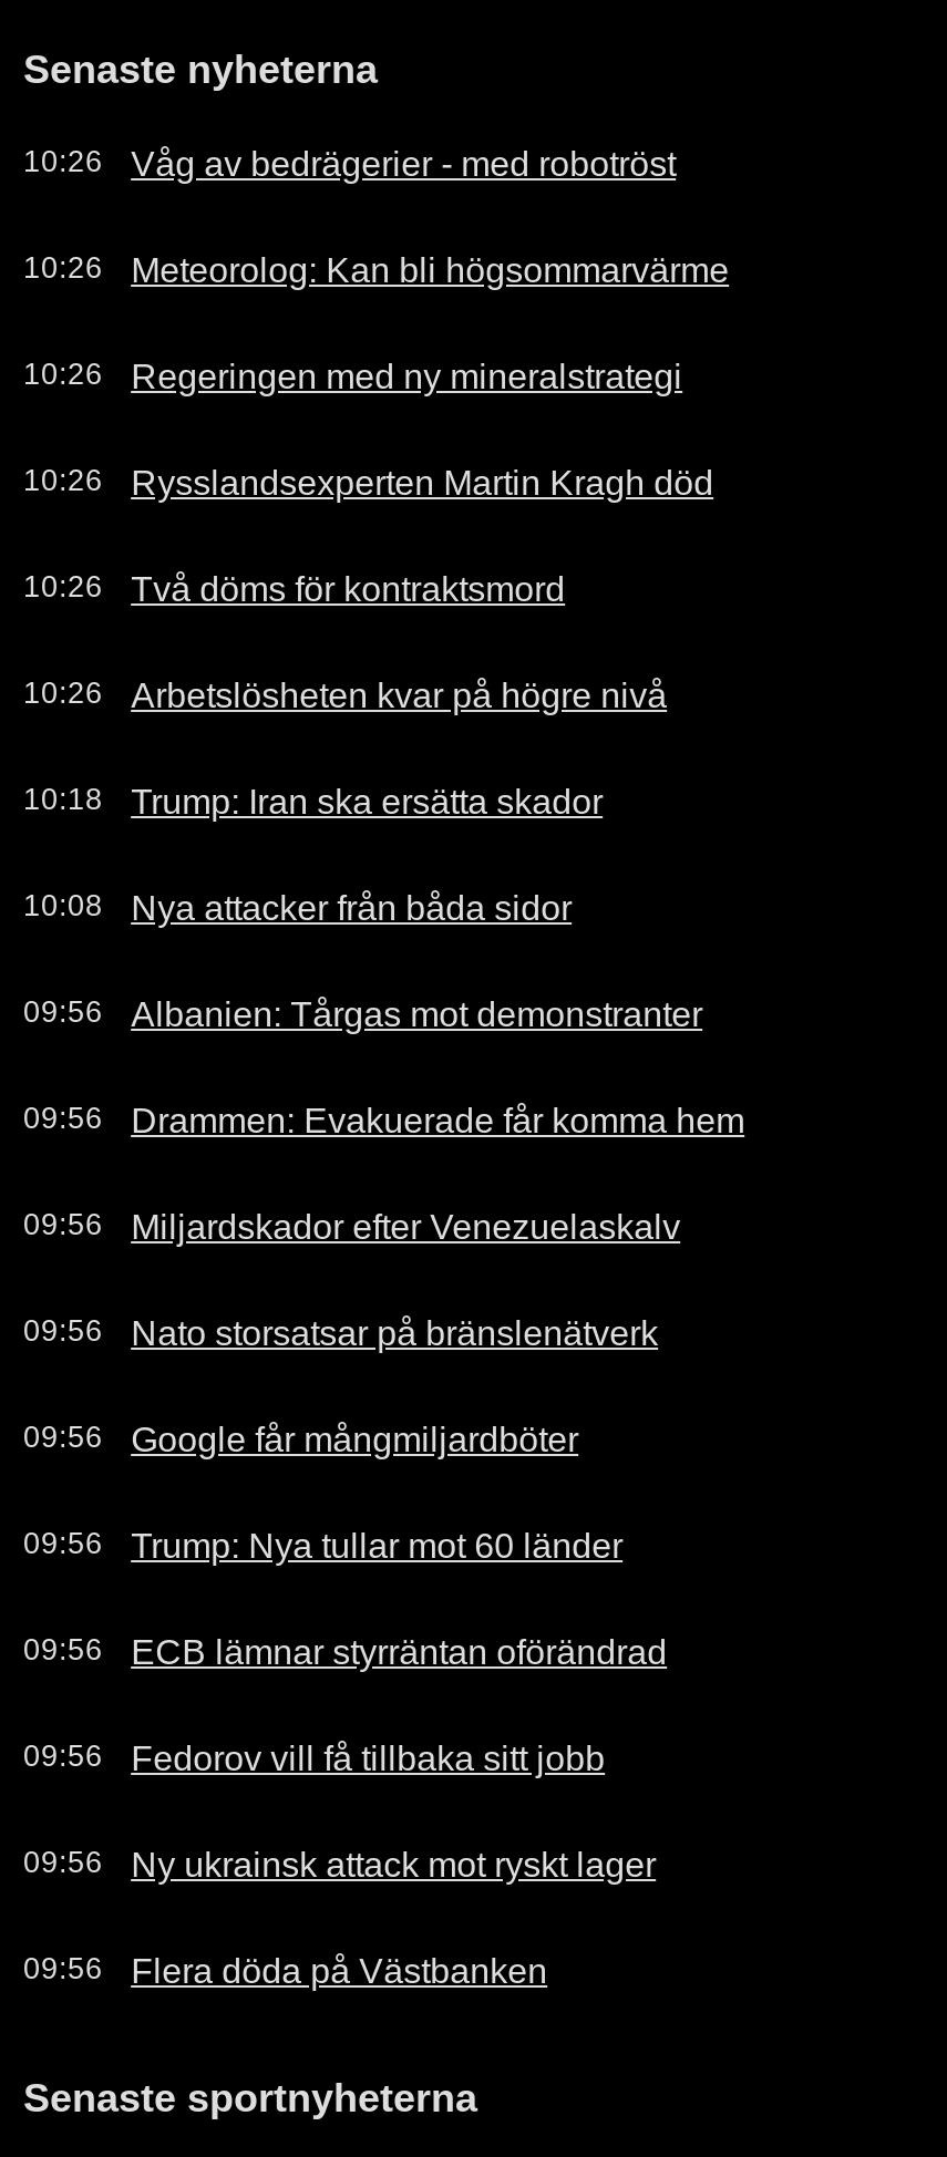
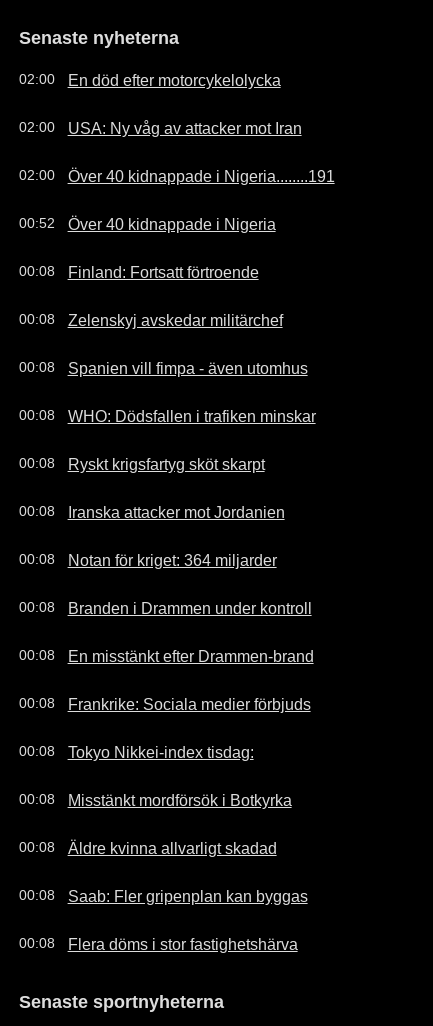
[23,143,745,1990] 10:26 | Våg av bedrägerier - med robotröst | 10:26 | Meteorolog: Kan bli högsommarvärme | 10:26 | Regeringen med ny mineralstrategi | 10:26 | Rysslandsexperten Martin Kragh död | 10:26 | Två döms för kontraktsmord | 10:26 | Arbetslösheten kvar på högre nivå | 10:18 | Trump: Iran ska ersätta skador | 10:08 | Nya attacker från båda sidor | 09:56 | Albanien: Tårgas mot demonstranter | 09:56 | Drammen: Evakuerade får komma hem | 09:56 | Miljardskador efter Venezuelaskalv | 09:56 | Nato storsatsar på bränslenätverk | 09:56 | Google får mångmiljardböter | 09:56 | Trump: Nya tullar mot 60 länder | 09:56 | ECB lämnar styrräntan oförändrad | 09:56 | Fedorov vill få tillbaka sitt jobb | 09:56 | Ny ukrainsk attack mot ryskt lager | 09:56 | Flera döda på Västbanken -> [19,71,335,953] 02:00 | En död efter motorcykelolycka | 02:00 | USA: Ny våg av attacker mot Iran | 02:00 | Över 40 kidnappade i Nigeria........191 | 00:52 | Över 40 kidnappade i Nigeria | 00:08 | Finland: Fortsatt förtroende | 00:08 | Zelenskyj avskedar militärchef | 00:08 | Spanien vill fimpa - även utomhus | 00:08 | WHO: Dödsfallen i trafiken minskar | 00:08 | Ryskt krigsfartyg sköt skarpt | 00:08 | Iranska attacker mot Jordanien | 00:08 | Notan för kriget: 364 miljarder | 00:08 | Branden i Drammen under kontroll | 00:08 | En misstänkt efter Drammen-brand | 00:08 | Frankrike: Sociala medier förbjuds | 00:08 | Tokyo Nikkei-index tisdag: | 00:08 | Misstänkt mordförsök i Botkyrka | 00:08 | Äldre kvinna allvarligt skadad | 00:08 | Saab: Fler gripenplan kan byggas | 00:08 | Flera döms i stor fastighetshärva

